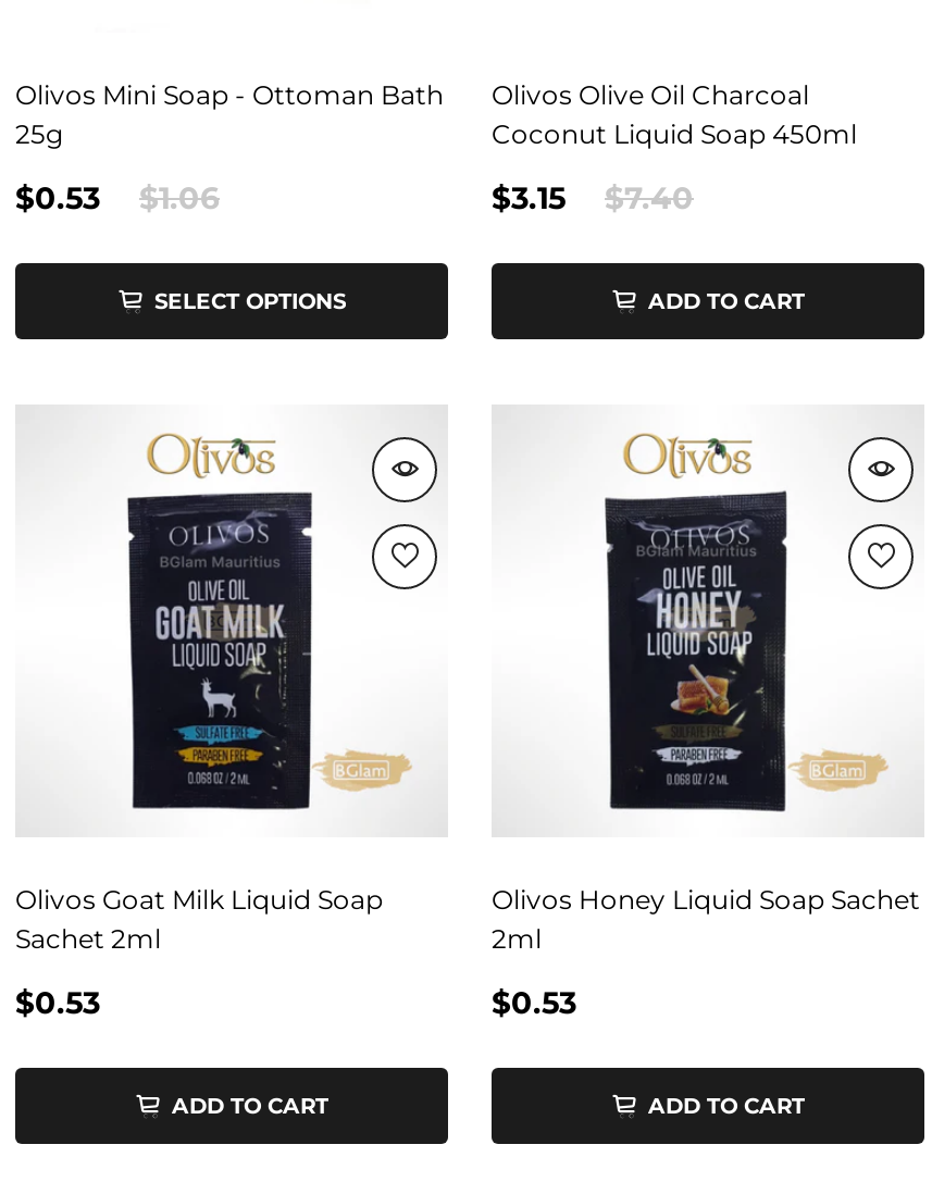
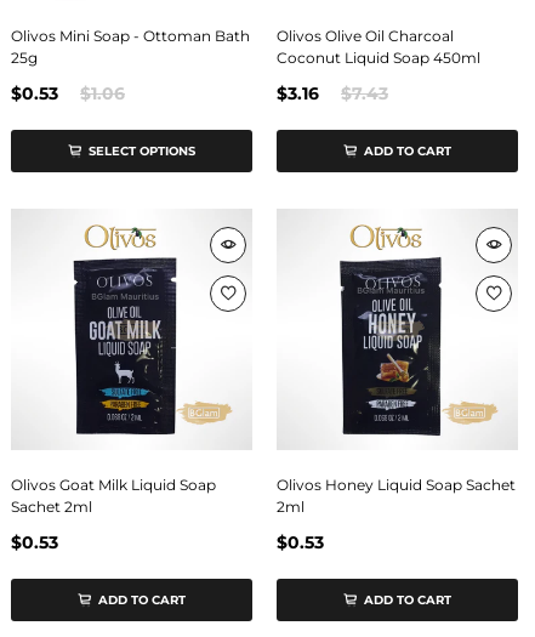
[492,179,566,218] $3.15 -> [277,83,319,104] $3.16
[605,179,694,218] $7.40 -> [341,83,388,104] $7.43

